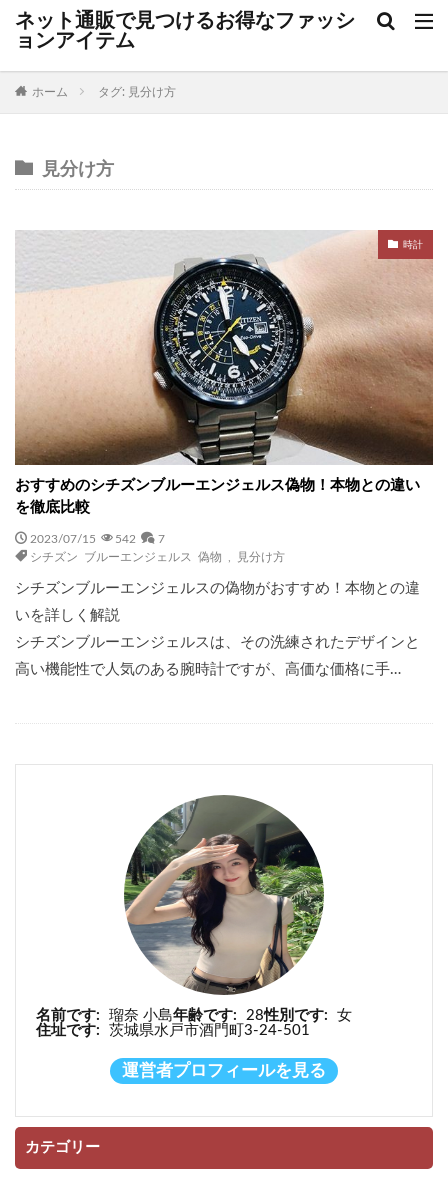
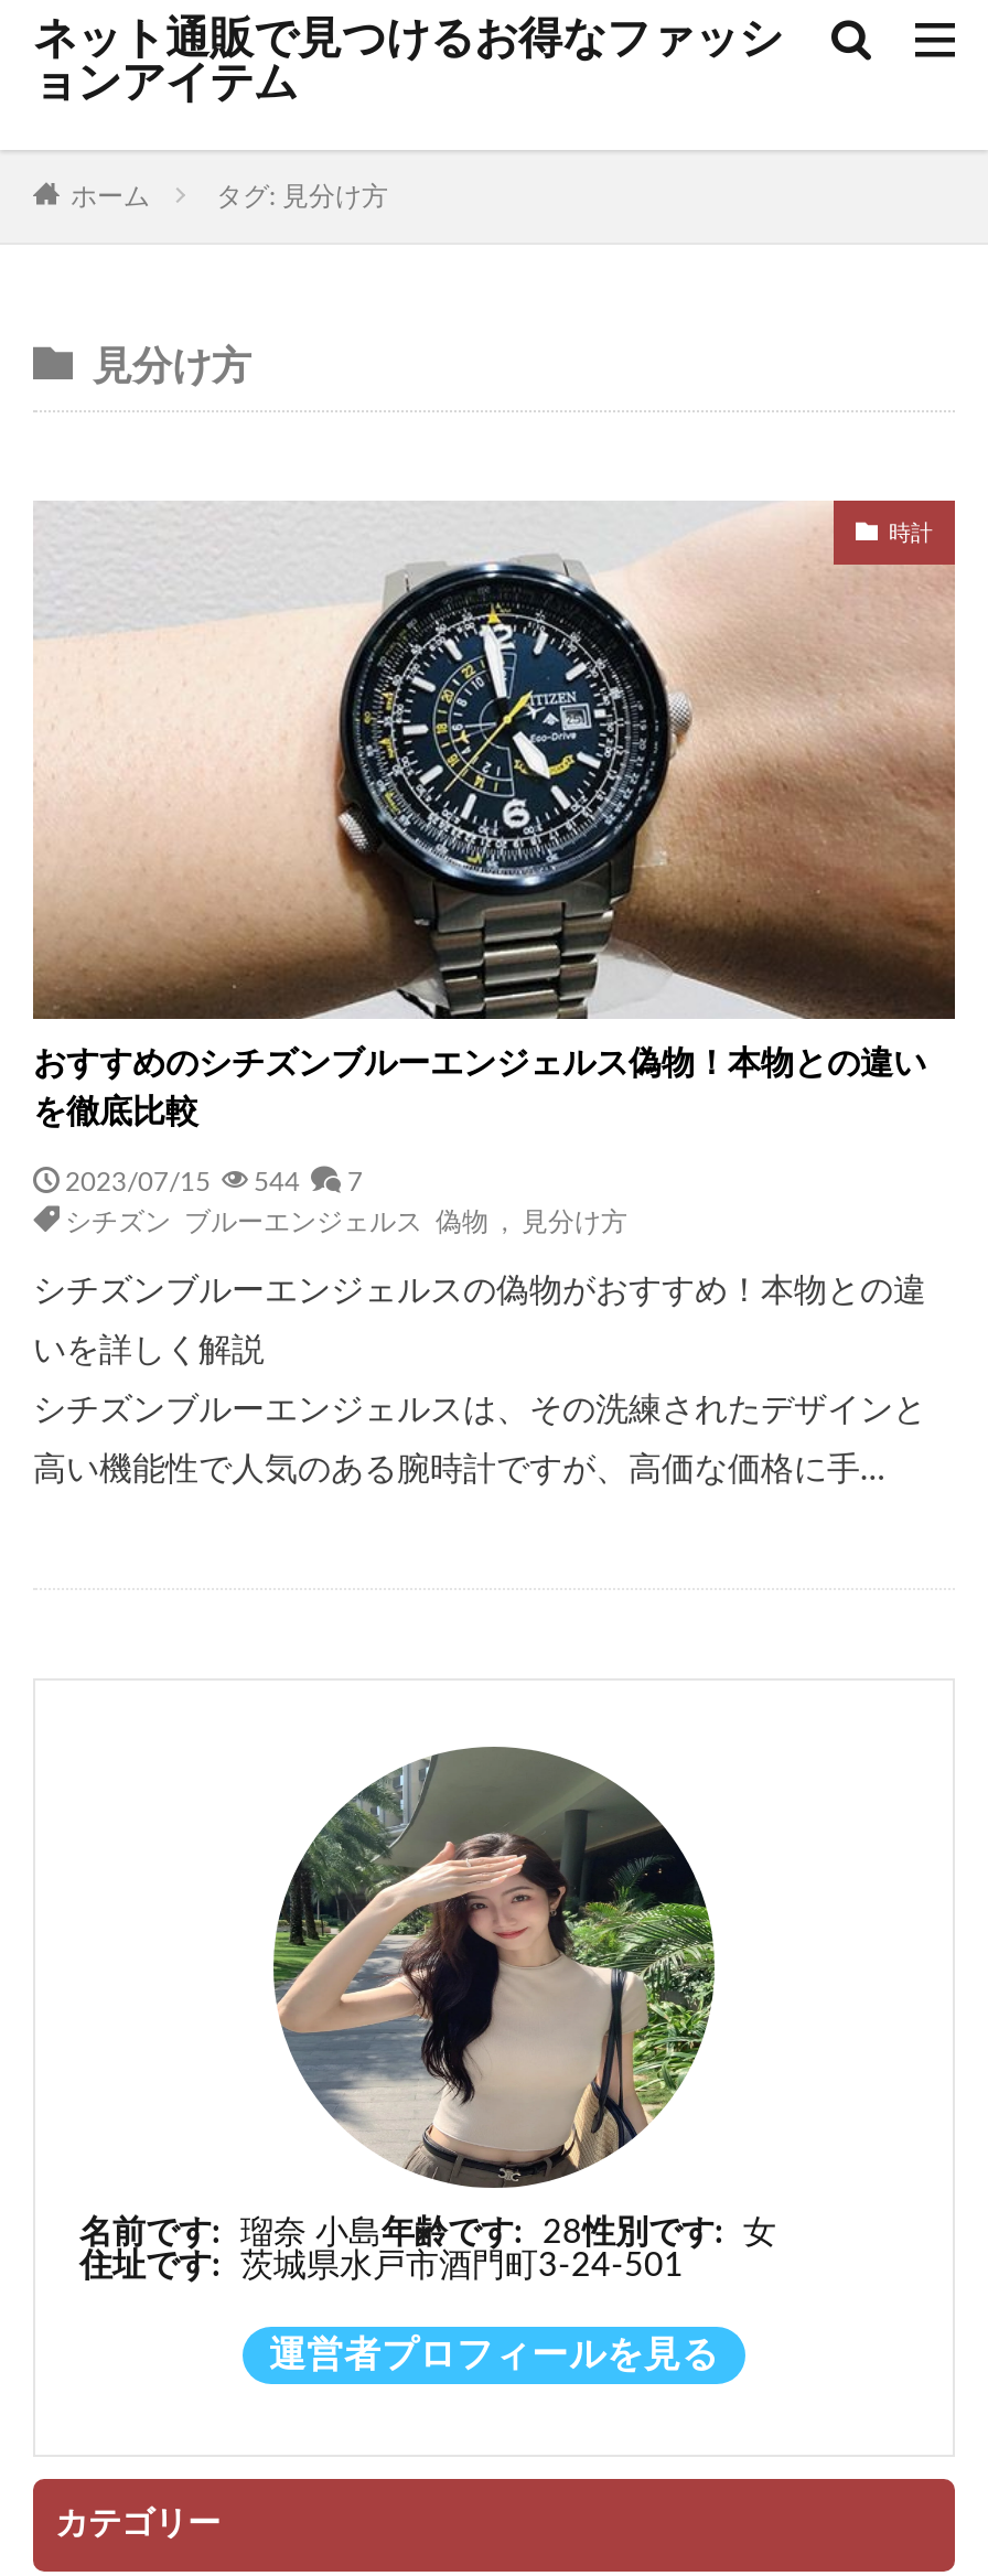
[29,532,164,544] 2023/07/15 542 7 -> [65,1167,363,1193] 2023/07/15 544 7

